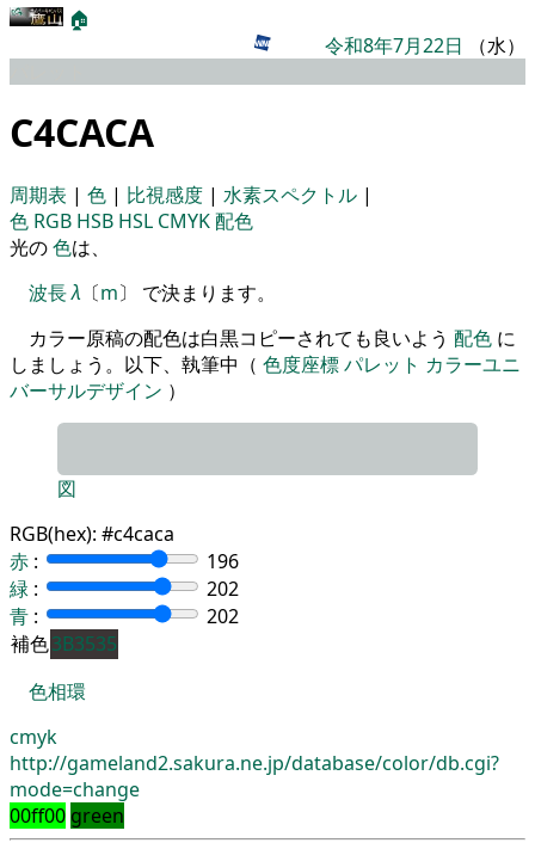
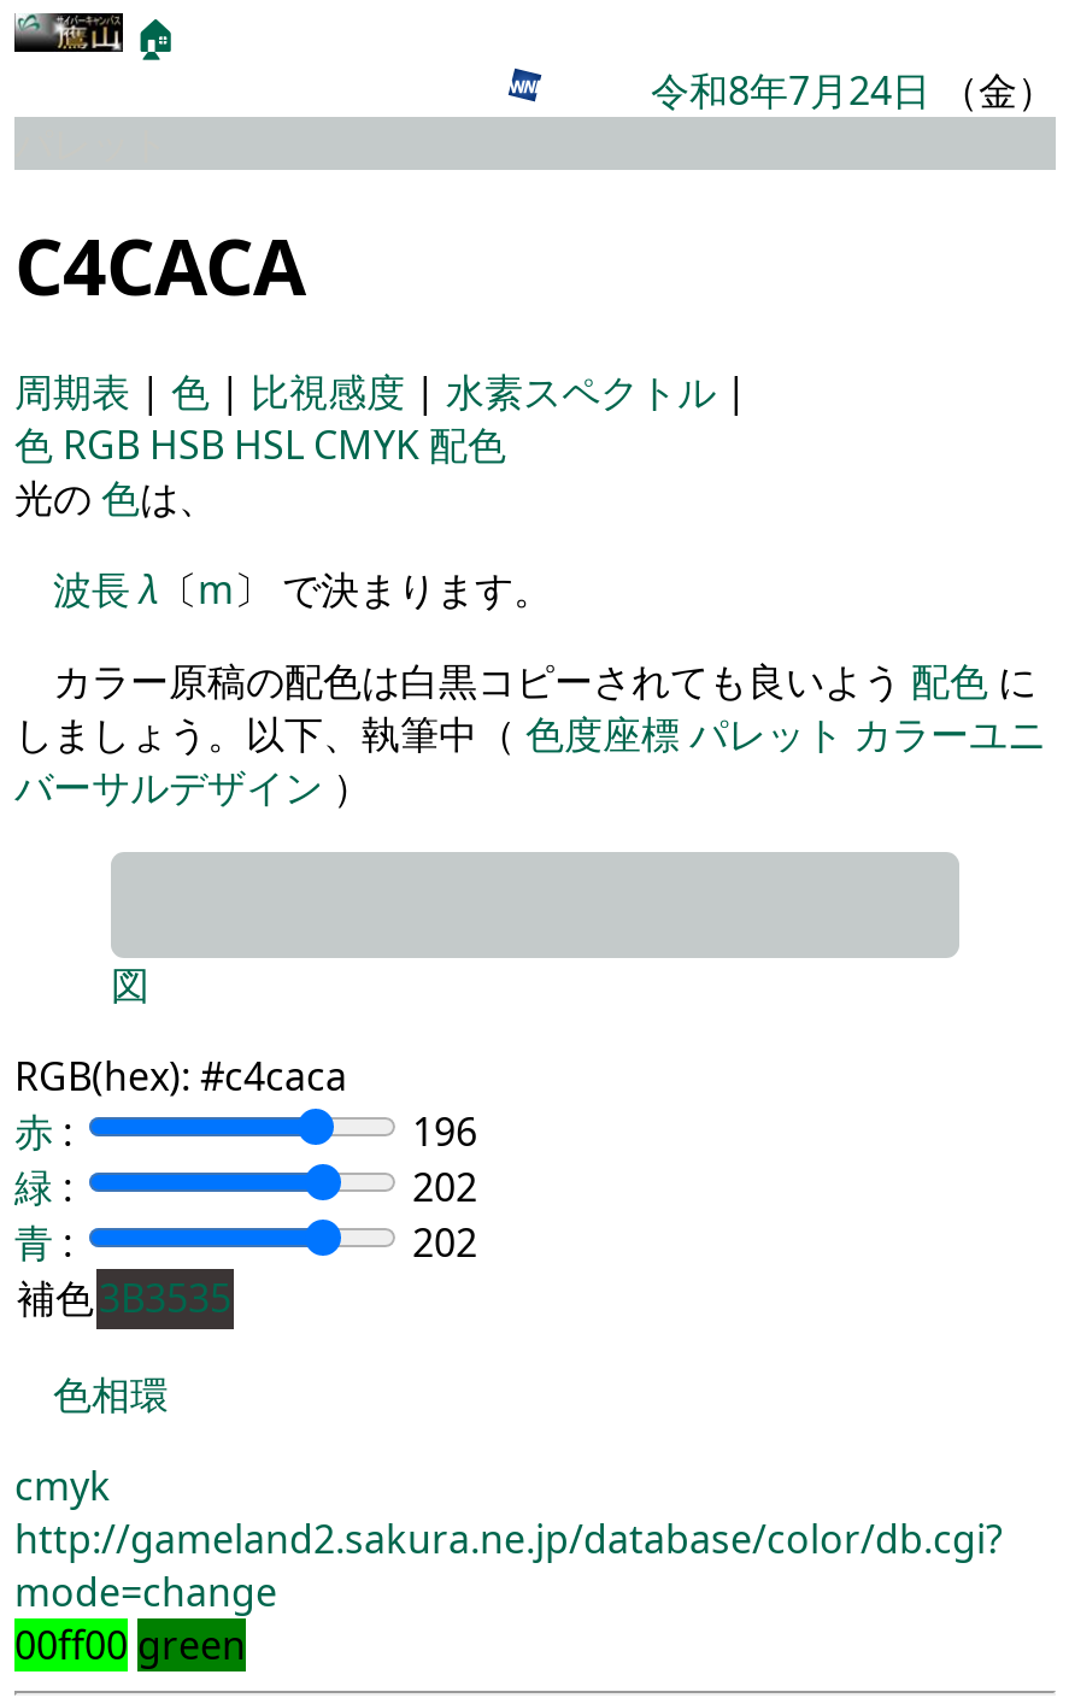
[325,32,525,59] 令和8年7月22日（水） -> [651,64,1056,117] 令和8年7月24日（金）

